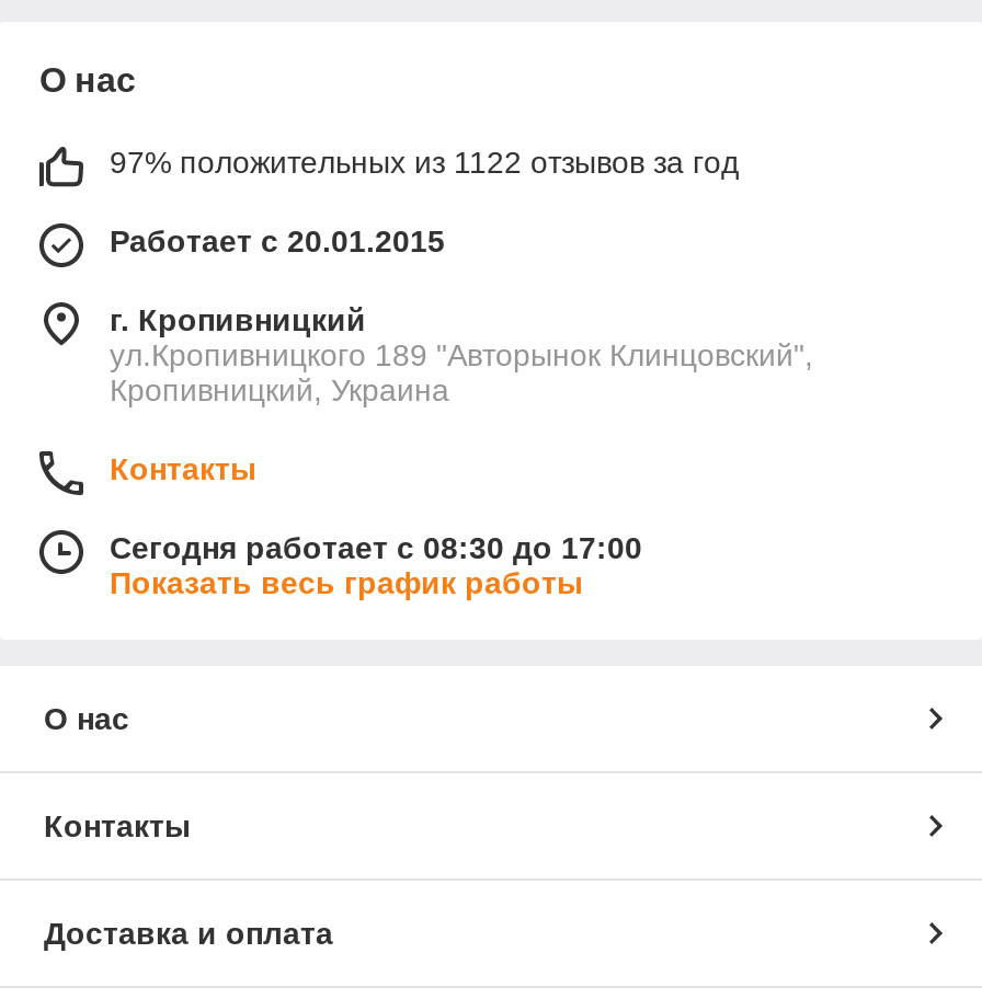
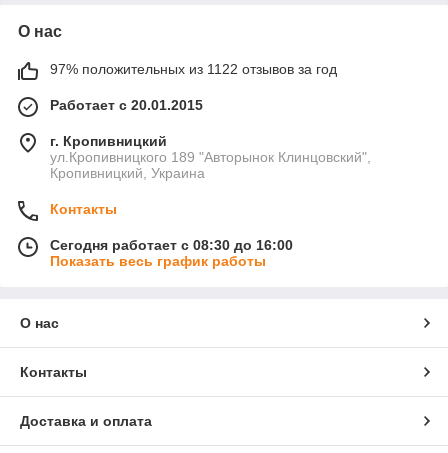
[110,531,642,566] Сегодня работает с 08:30 до 17:00 -> [50,237,293,253] Сегодня работает с 08:30 до 16:00

